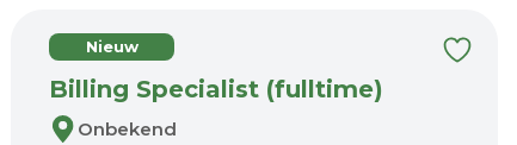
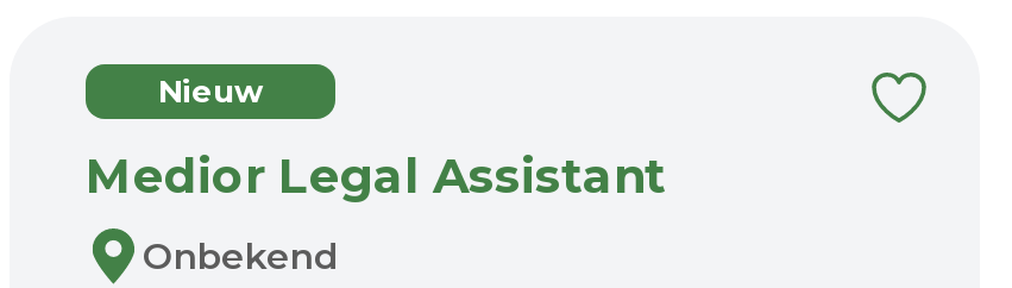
[49,75,383,103] Billing Specialist (fulltime) -> [86,148,666,205] Medior Legal Assistant

